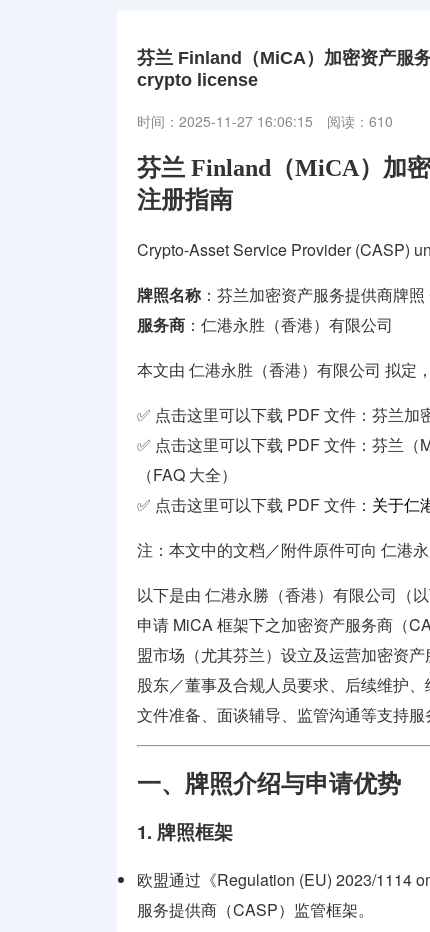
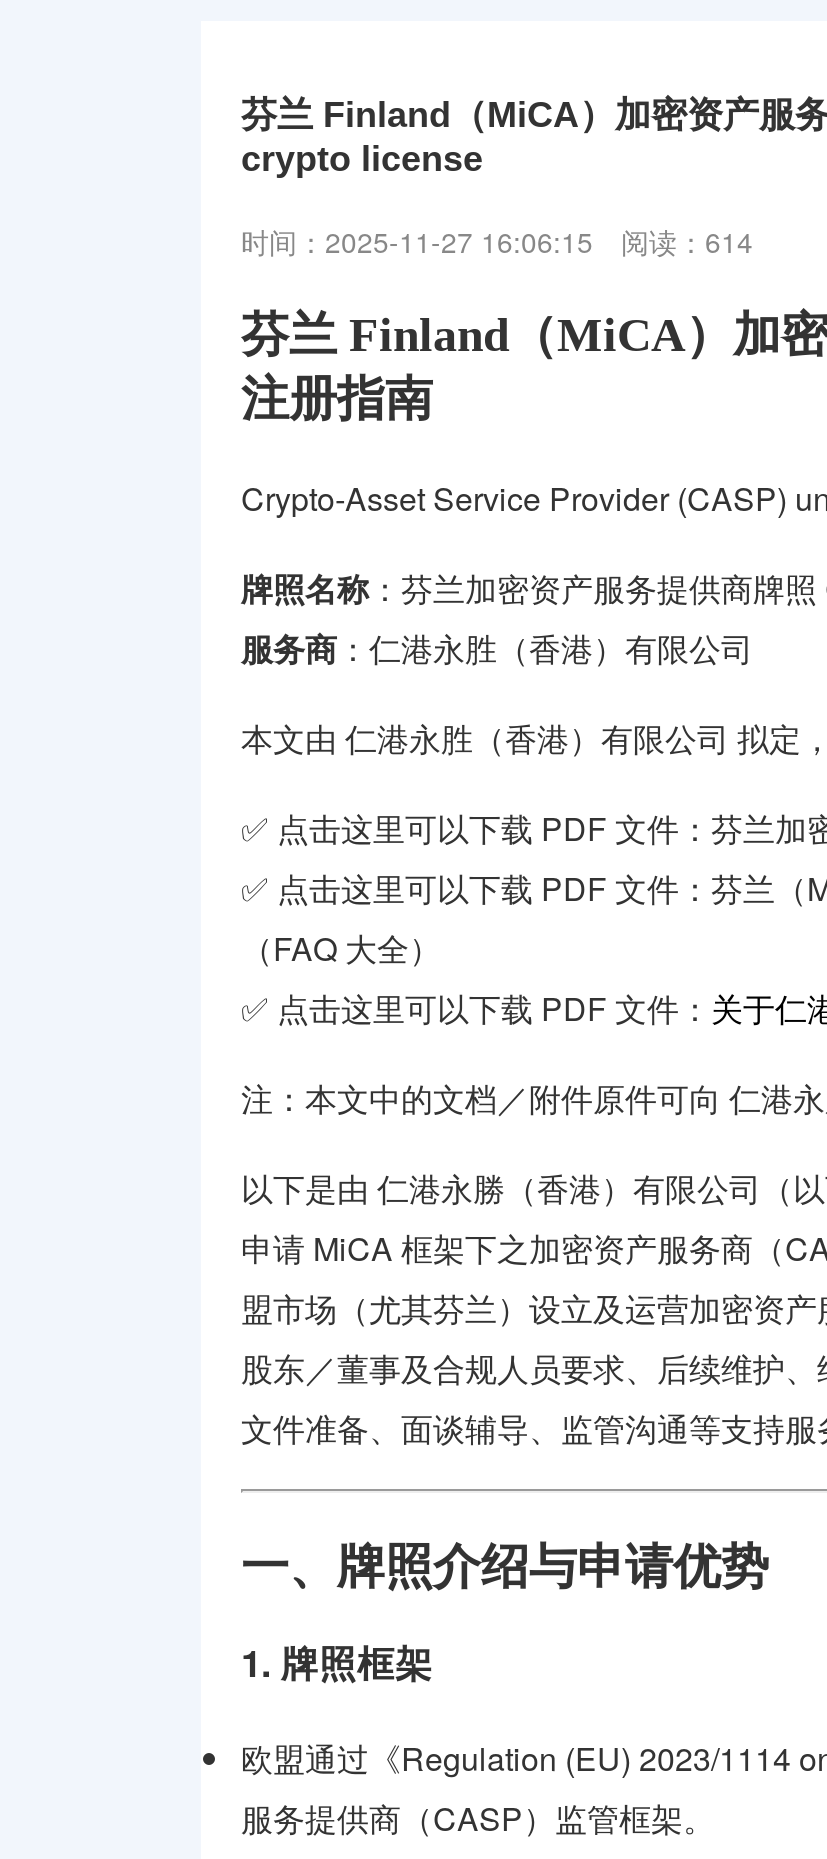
[327,111,393,131] 阅读：610 -> [621,221,753,261] 阅读：614

